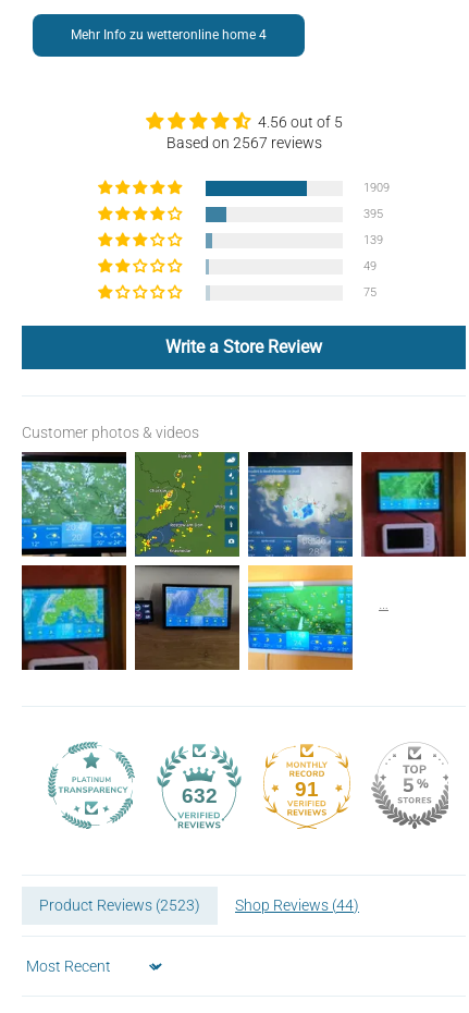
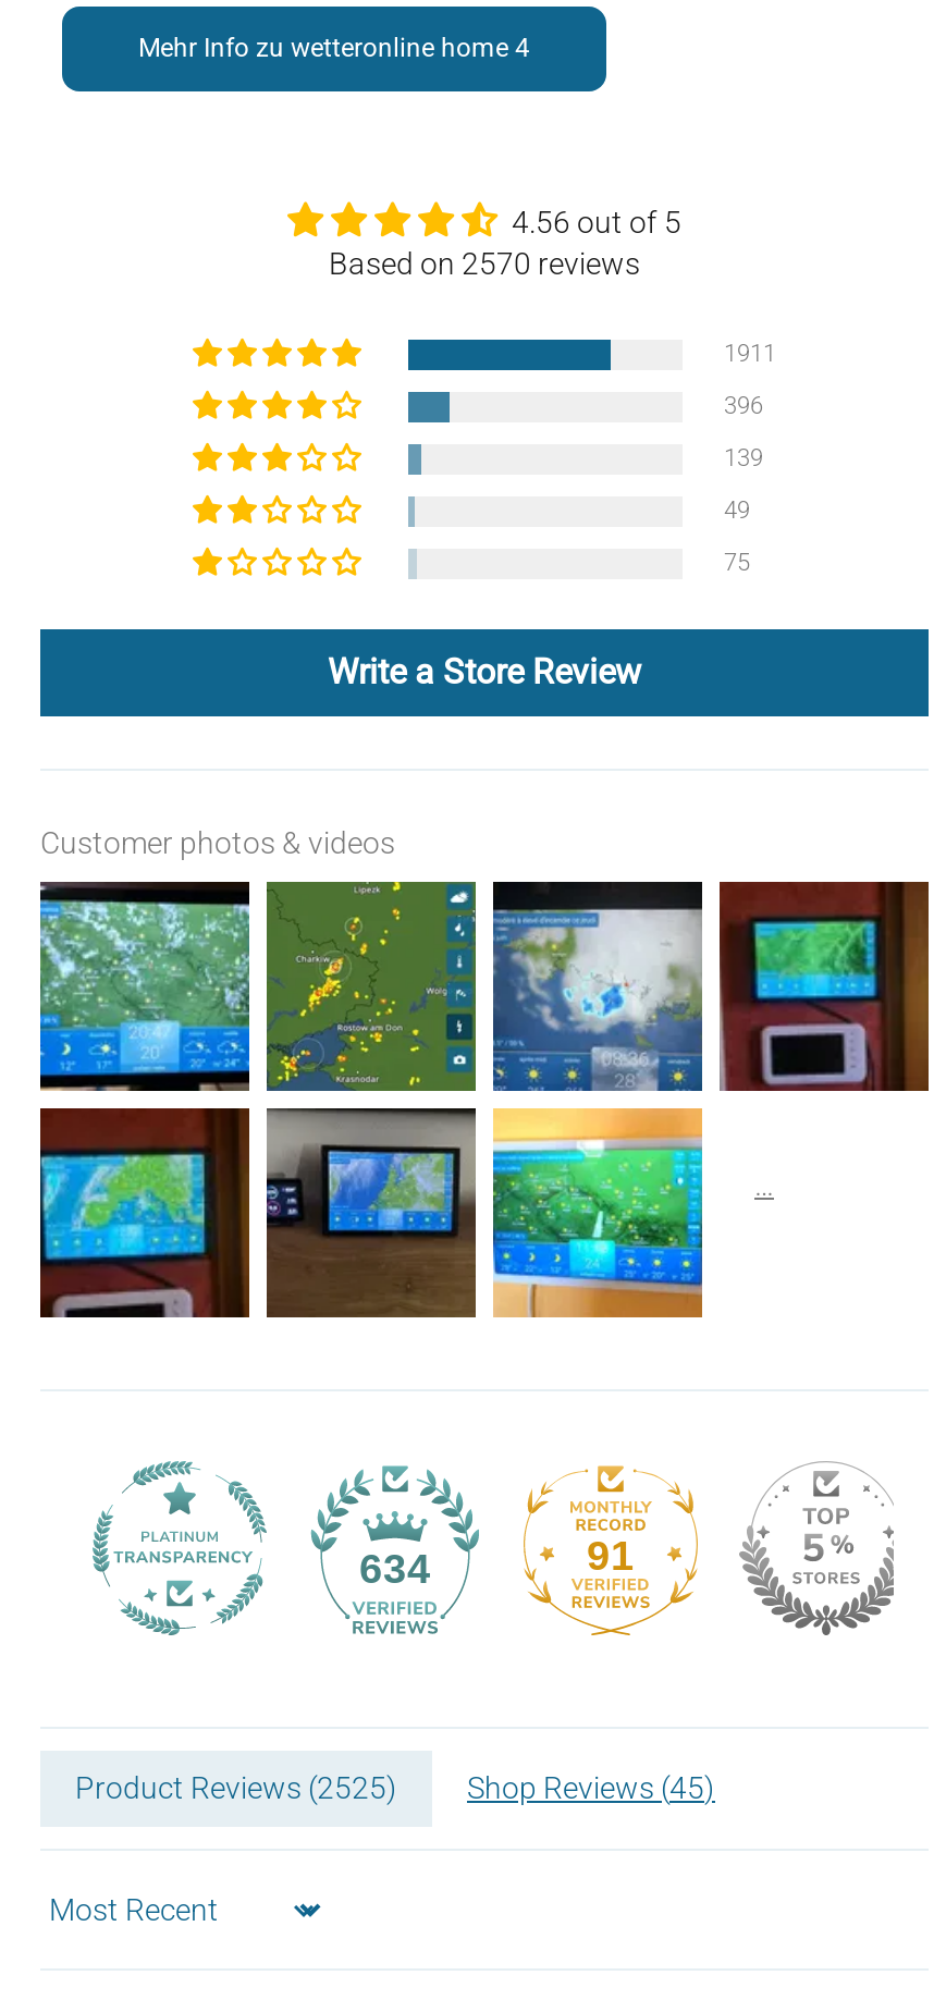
[166,134,322,151] Based on 2567 reviews -> [329,246,640,281] Based on 2570 reviews
[363,181,390,195] 1909 -> [724,340,776,368] 1911
[363,207,383,221] 395 -> [724,392,763,420] 396
[181,784,217,807] 632 -> [359,1546,431,1592] 634
[39,896,200,914] Product Reviews (2523) -> [75,1770,397,1805] Product Reviews (2525)
[235,896,359,914] Shop Reviews (44) -> [467,1770,715,1805] Shop Reviews (45)

